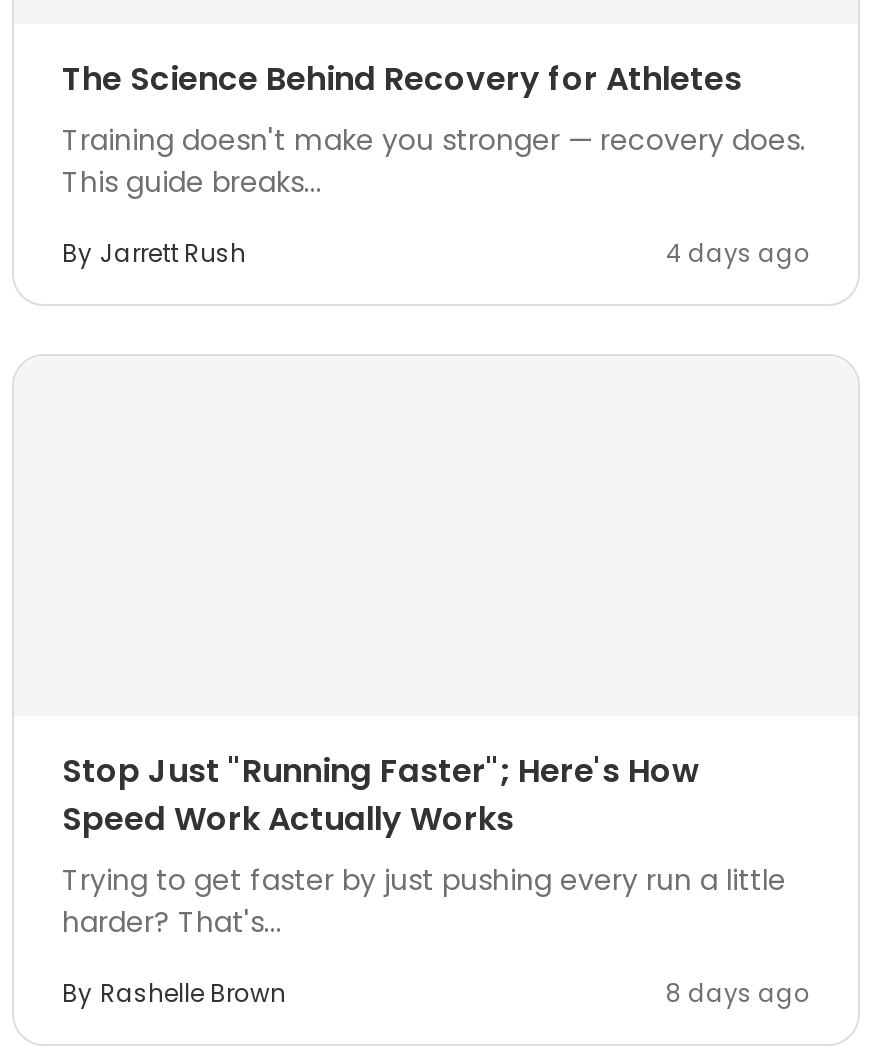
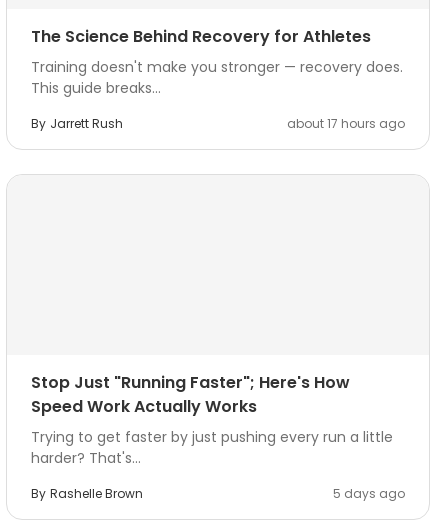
[666,236,810,270] 4 days ago -> [287,115,405,132] about 17 hours ago
[666,976,810,1010] 8 days ago -> [333,485,405,502] 5 days ago

